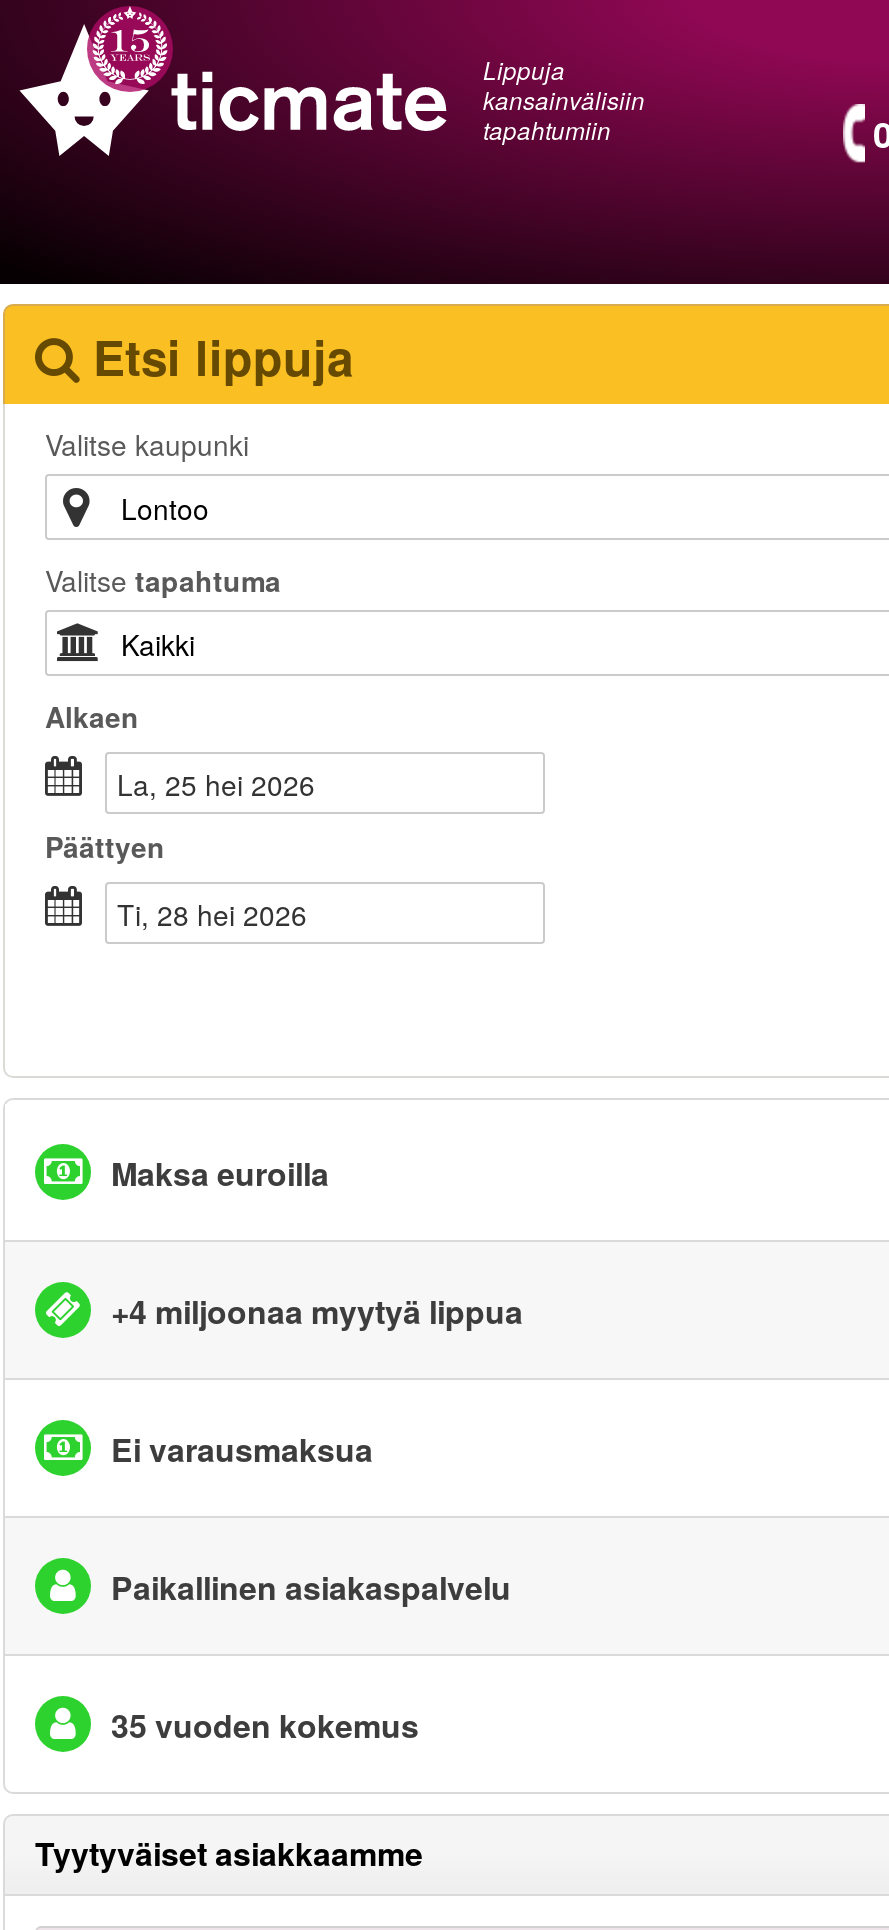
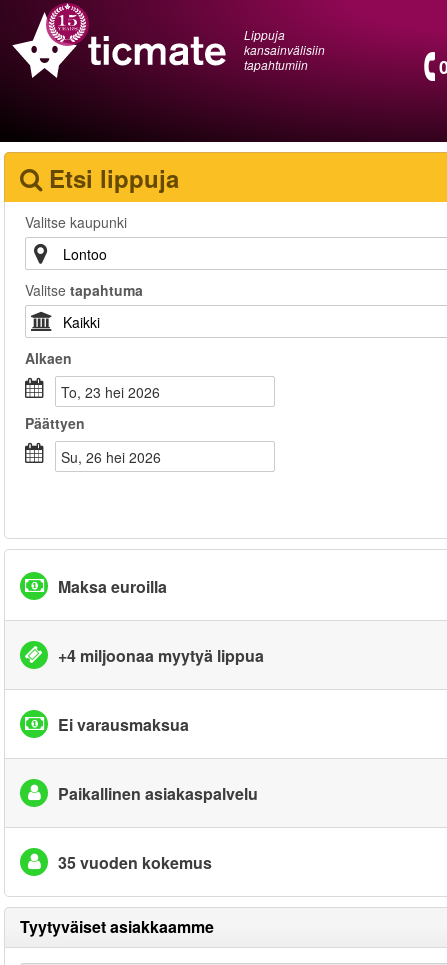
[133,764,315,804] la, 25 hei 2026 -> [69,382,160,402] to, 23 hei 2026
[135,894,307,934] ti, 28 hei 2026 -> [70,447,161,467] su, 26 hei 2026

